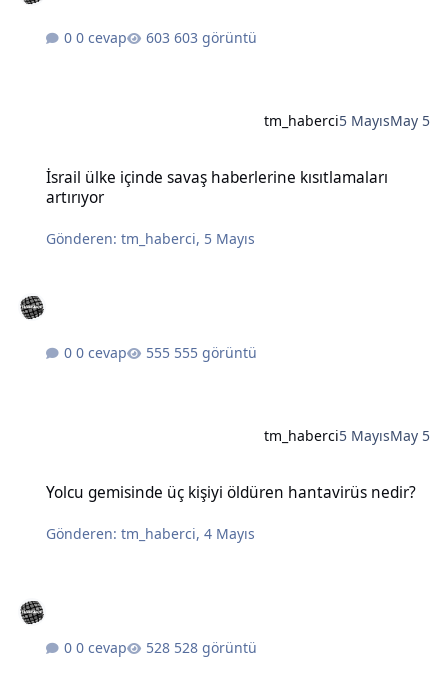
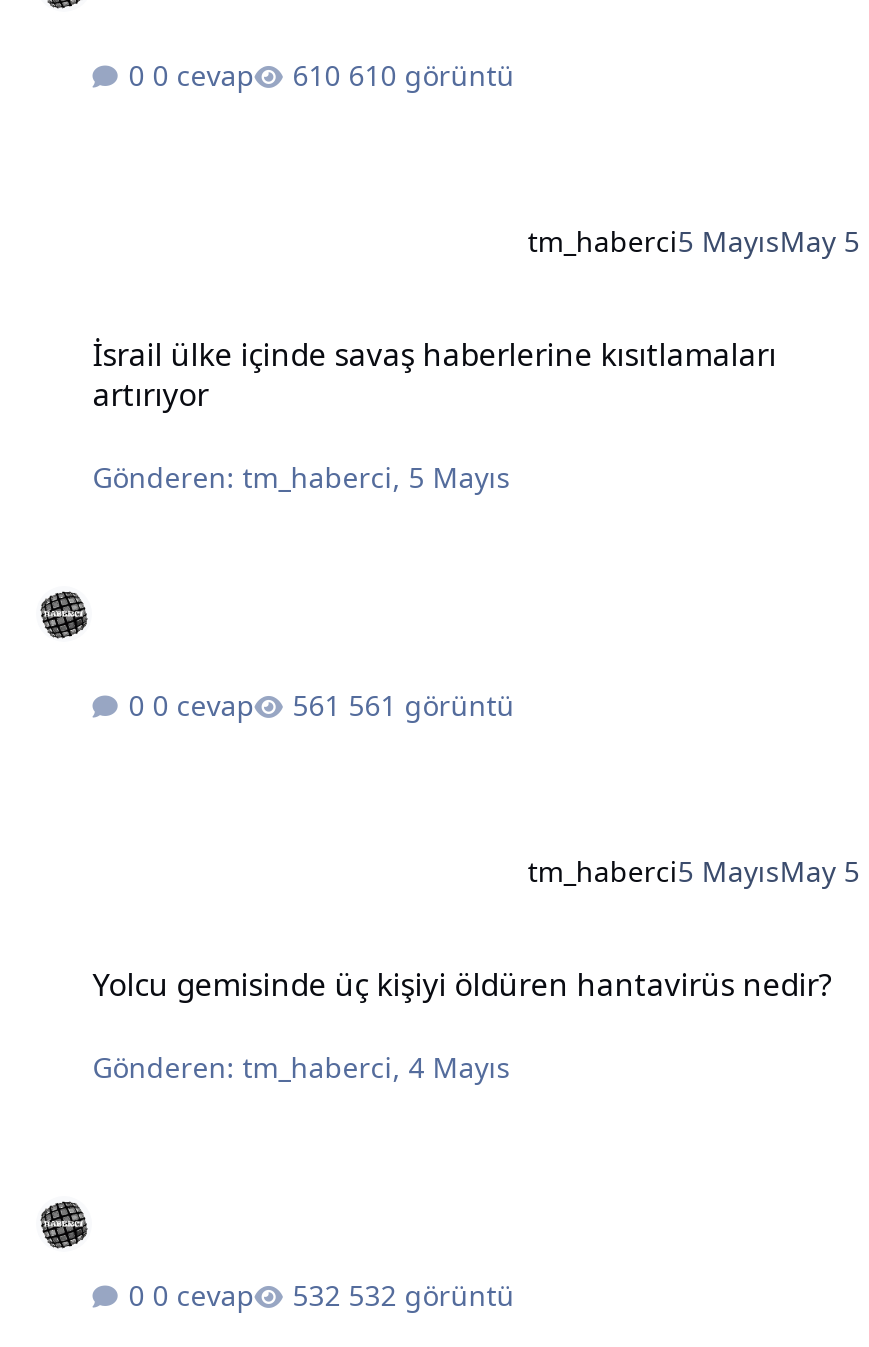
[174,28,257,47] 603 görüntü -> [348,57,514,95] 610 görüntü
[174,343,257,362] 555 görüntü -> [348,686,514,724] 561 görüntü
[174,638,257,657] 528 görüntü -> [348,1276,514,1314] 532 görüntü

